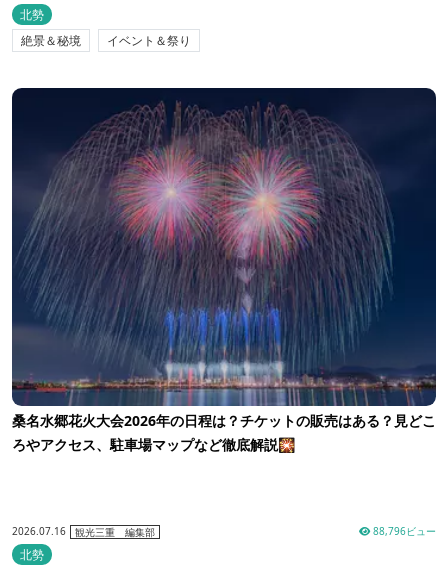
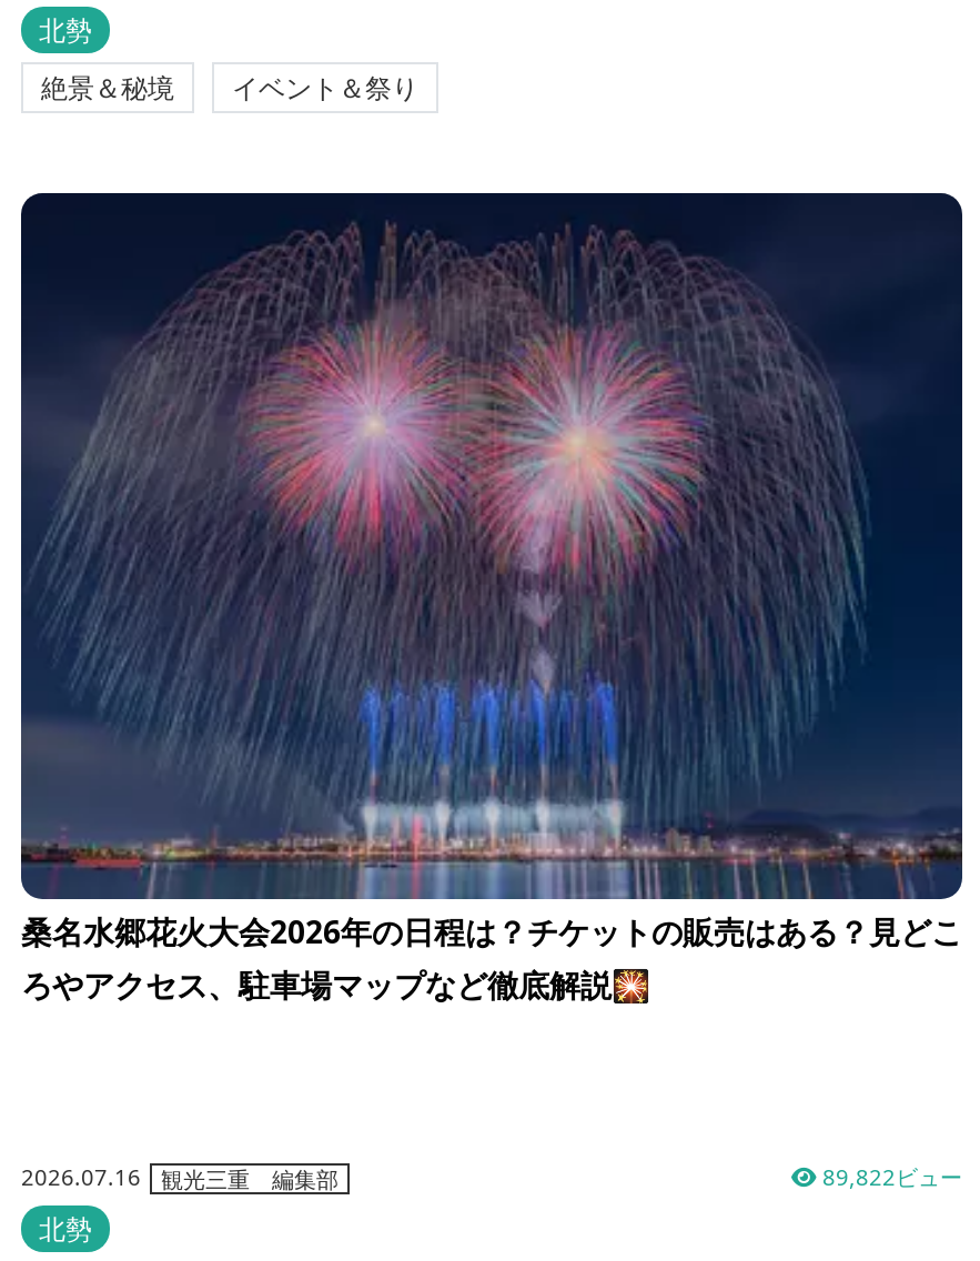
[370,524,436,538] 88,796ビュー -> [816,1162,962,1193] 89,822ビュー

